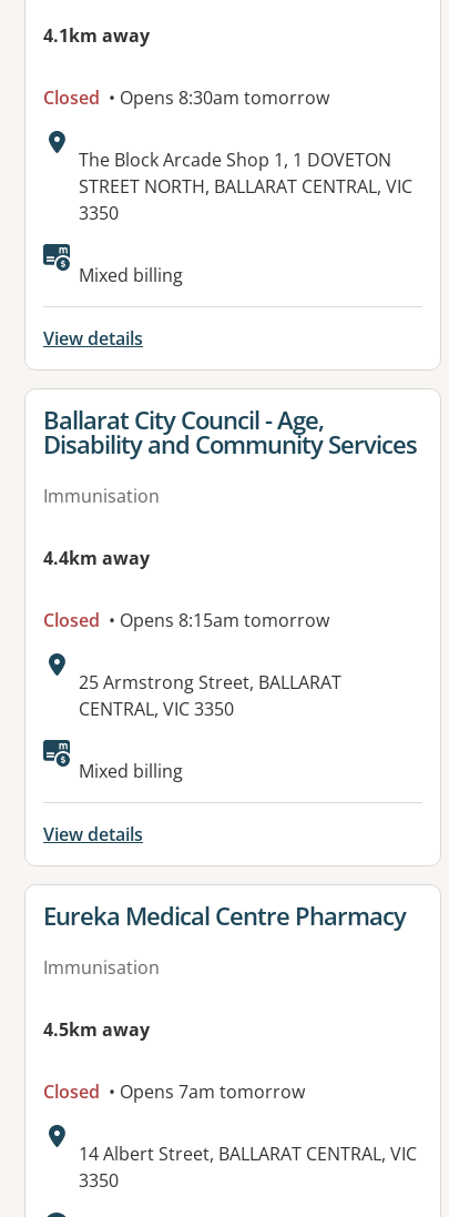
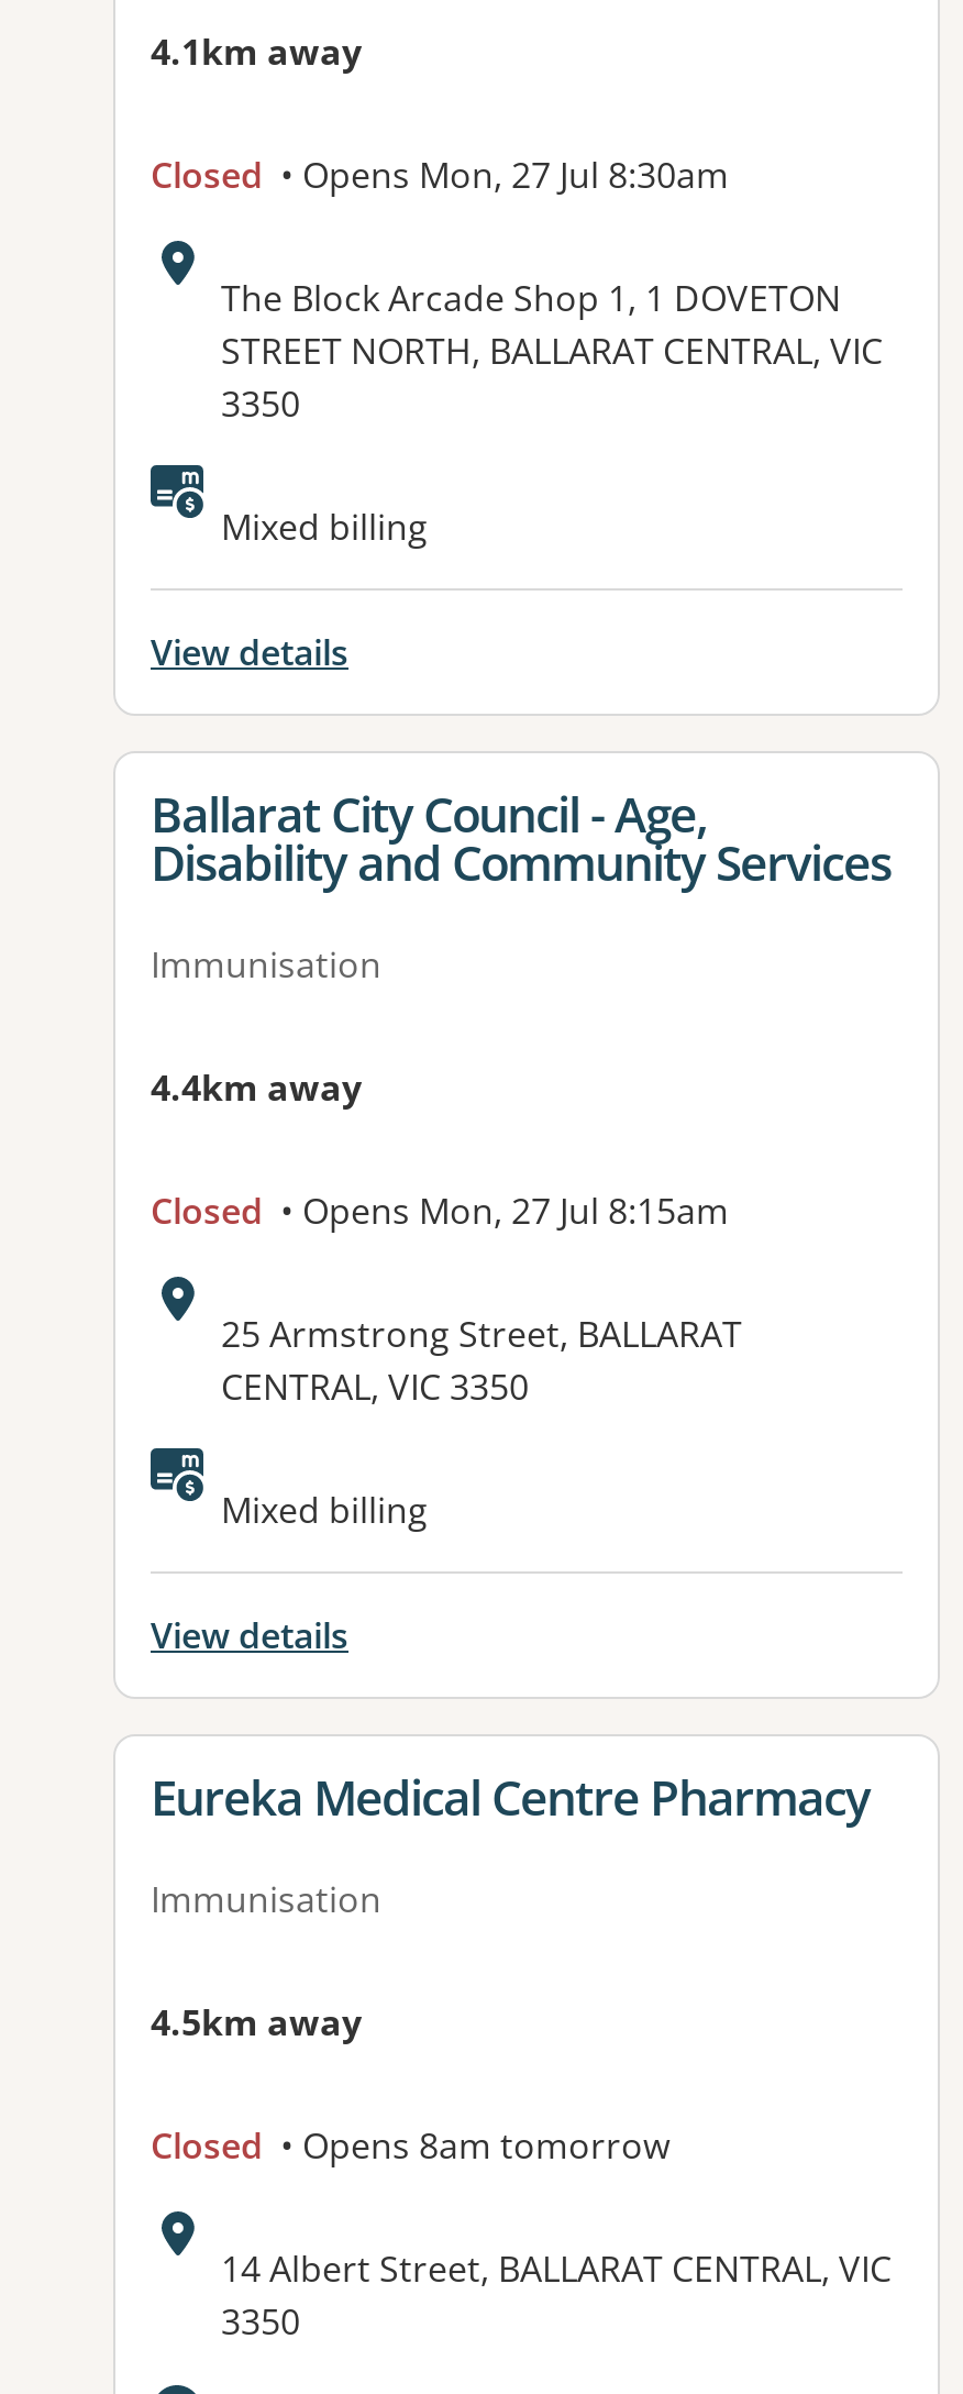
[43,86,329,110] Closed • Opens 8:30am tomorrow -> [151,152,729,200] Closed • Opens Mon, 27 Jul 8:30am
[43,608,329,633] Closed • Opens 8:15am tomorrow -> [151,1187,729,1236] Closed • Opens Mon, 27 Jul 8:15am
[43,1080,305,1104] Closed • Opens 7am tomorrow -> [151,2122,669,2171] Closed • Opens 8am tomorrow

